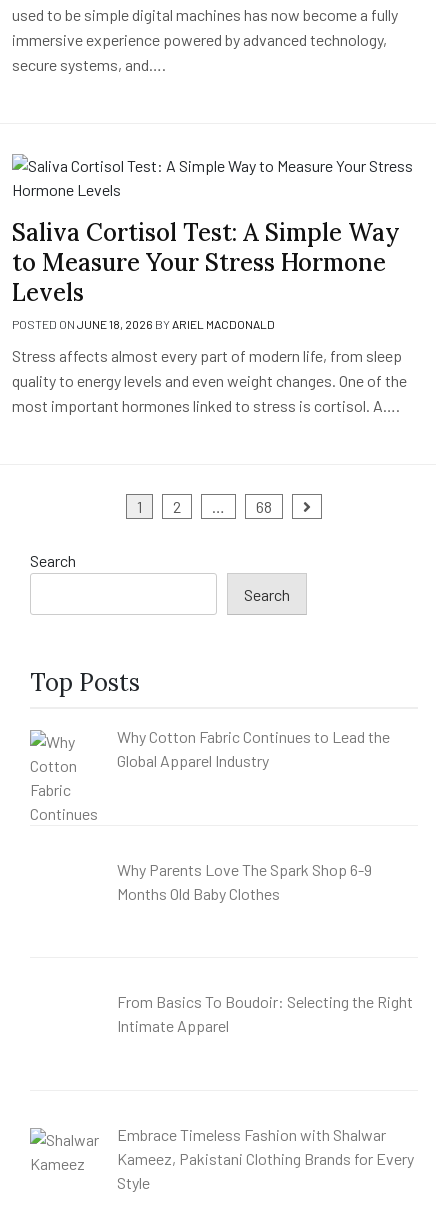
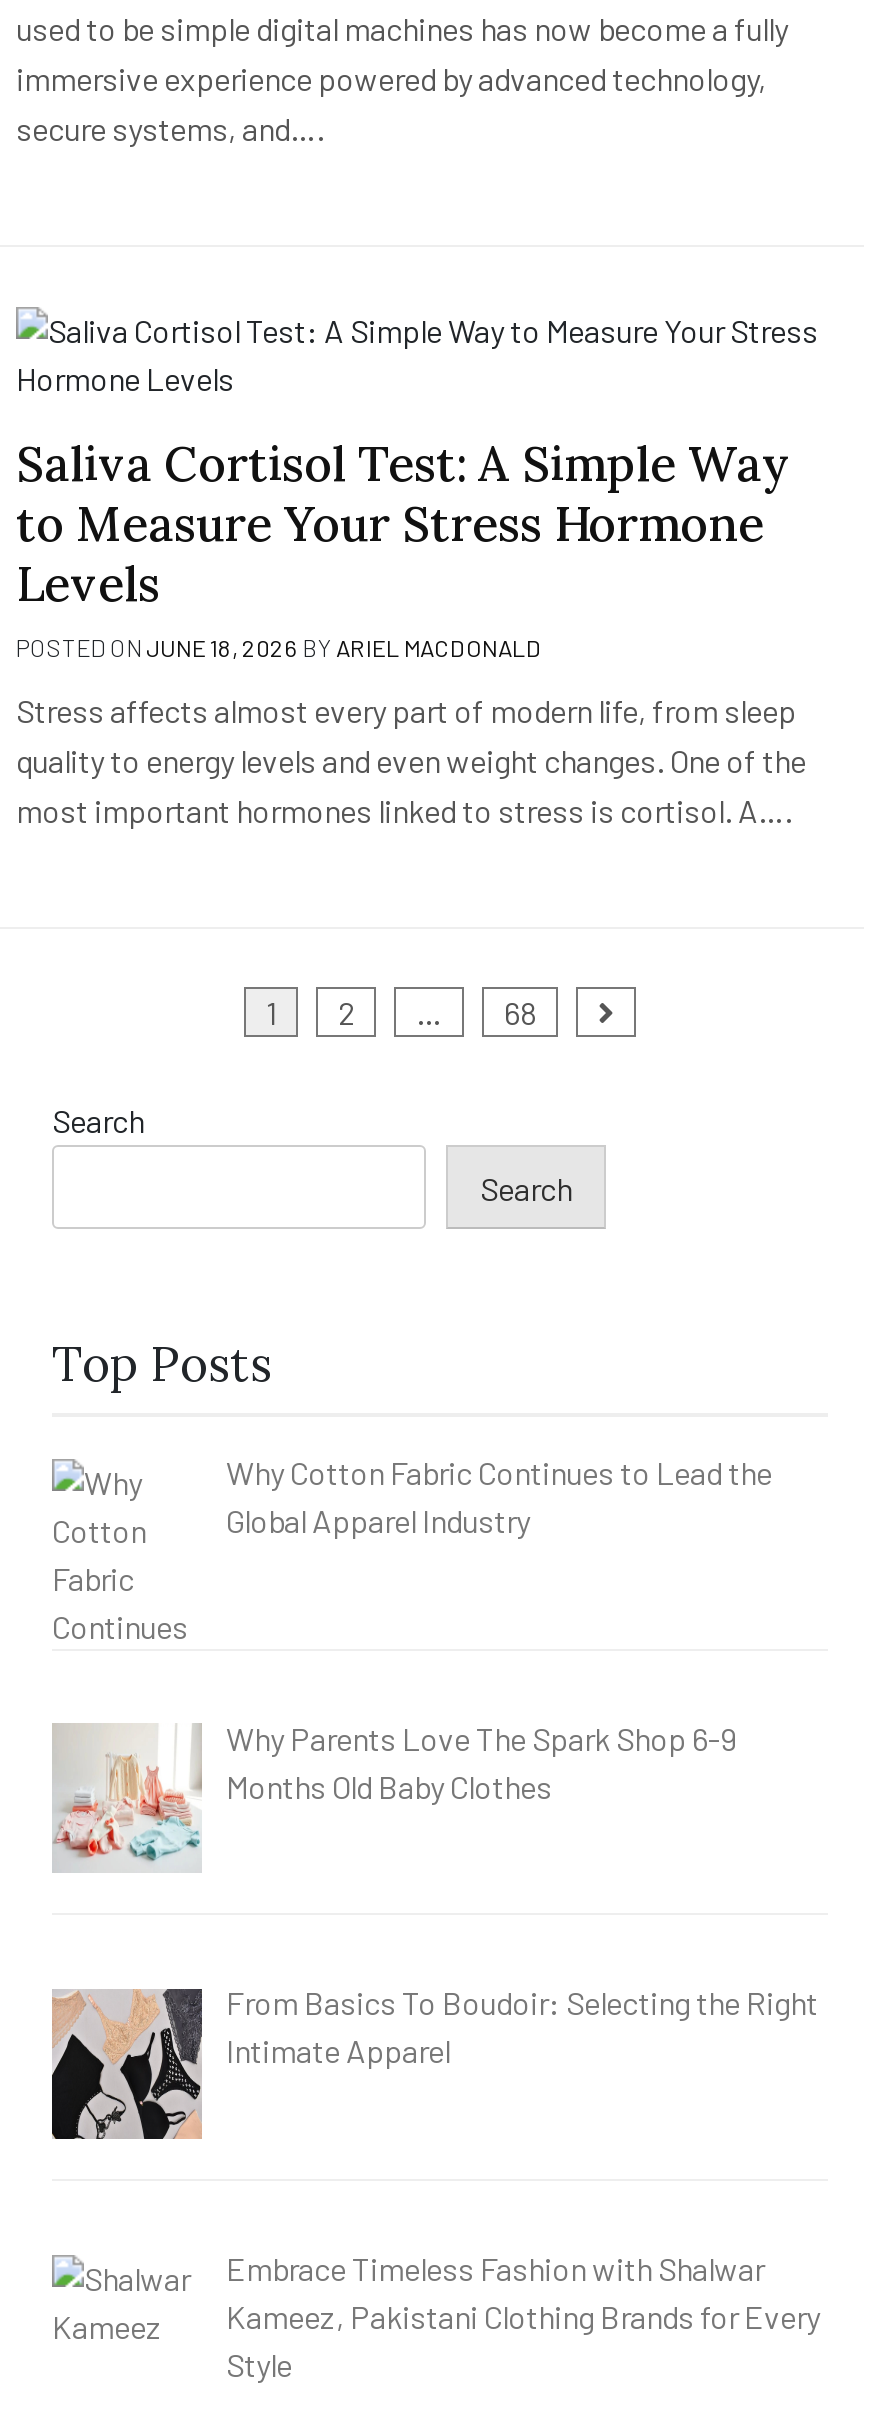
none -> [52,1723,204,1873] [image]
none -> [50,1987,204,2141] [image]

